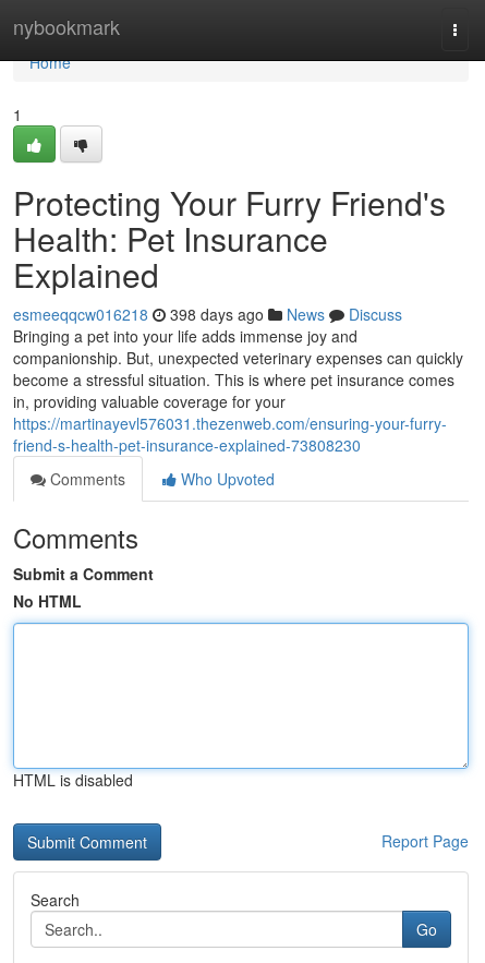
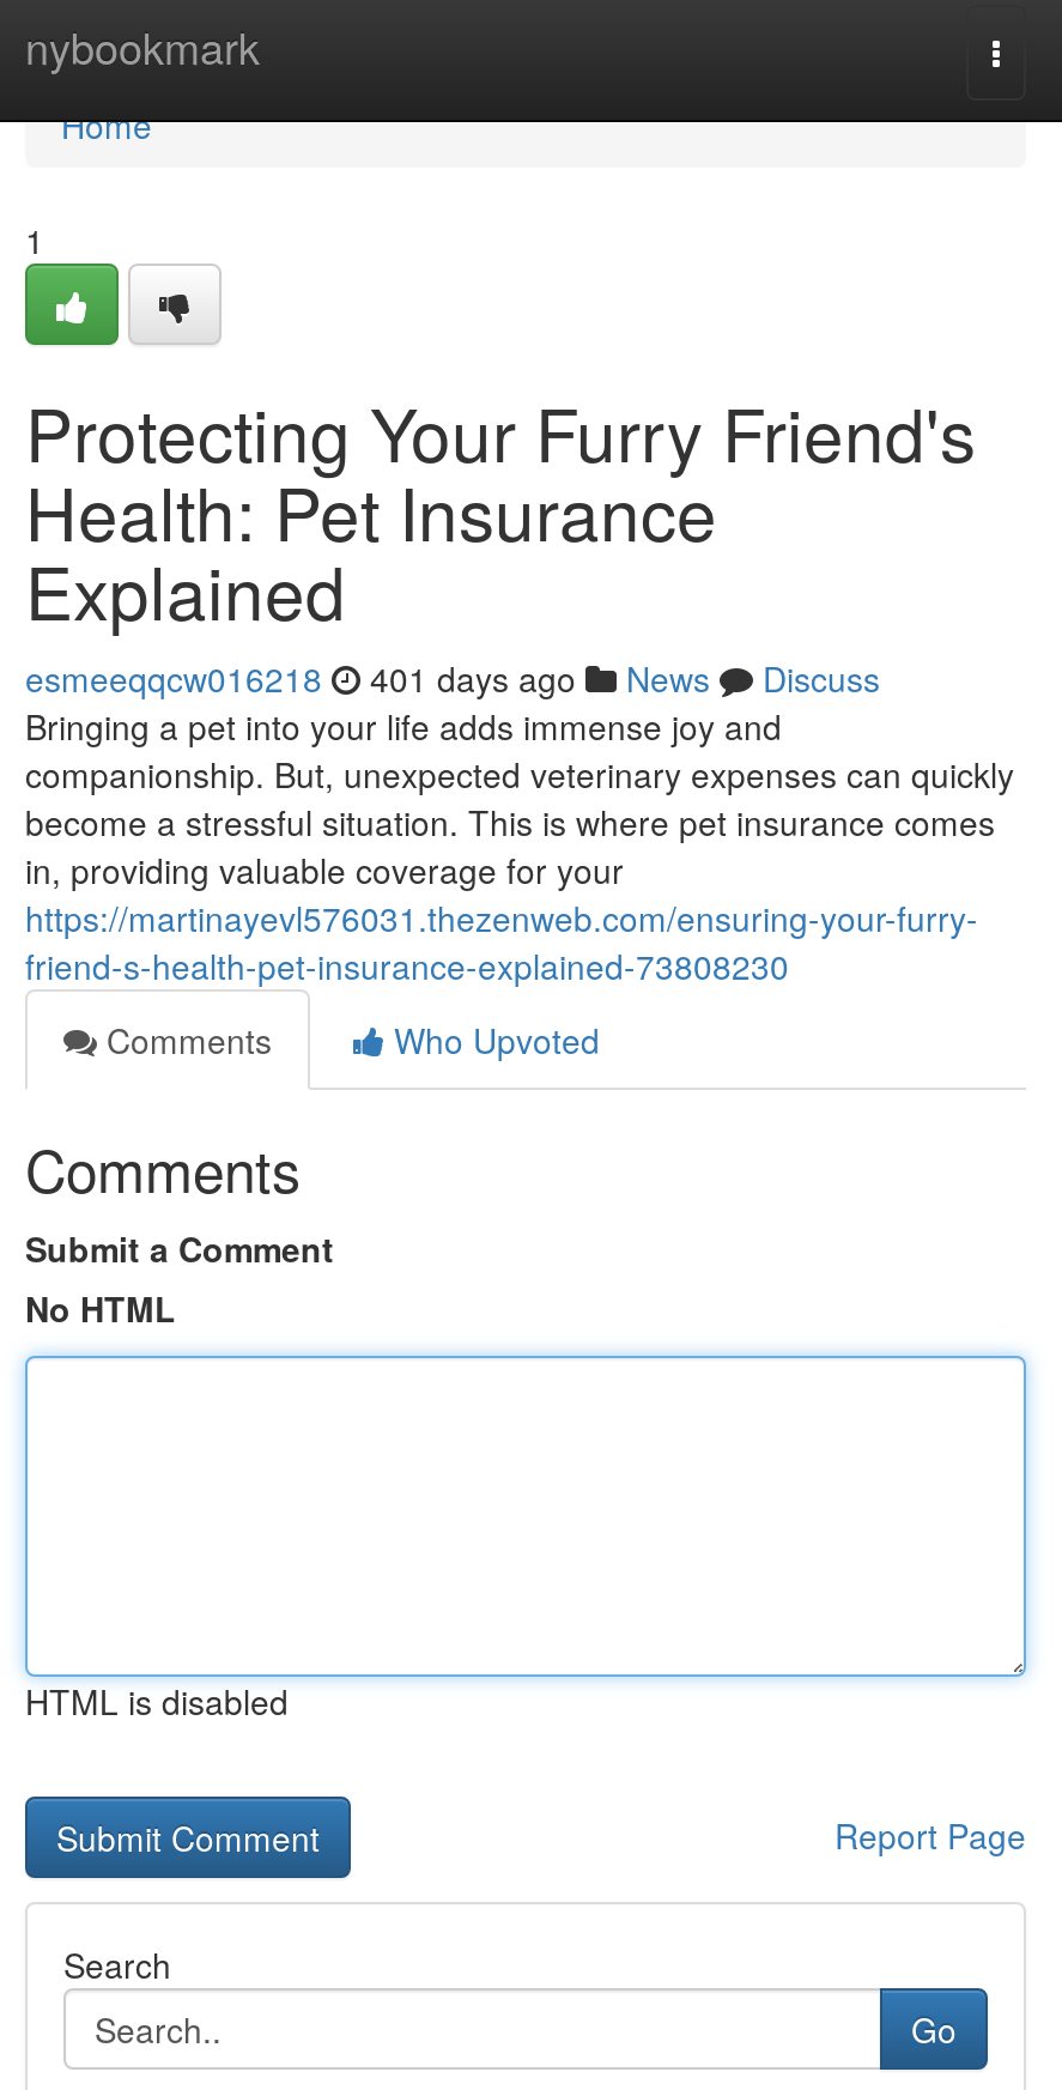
[13,303,402,325] esmeeqqcw016218 398 days ago News Discuss -> [25,654,880,702] esmeeqqcw016218 401 days ago News Discuss

